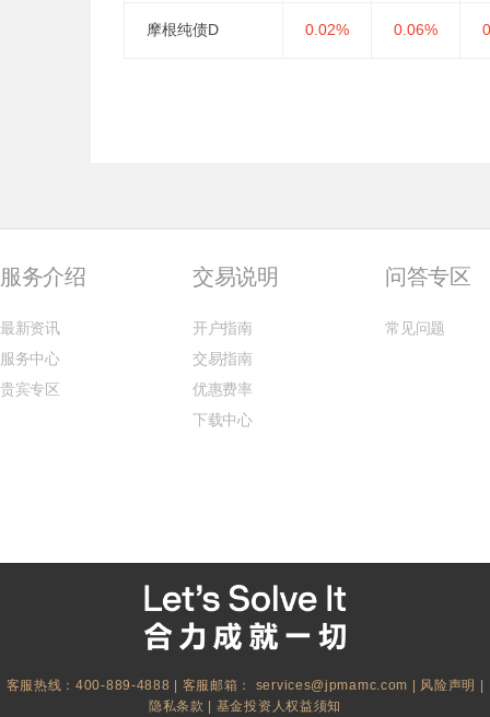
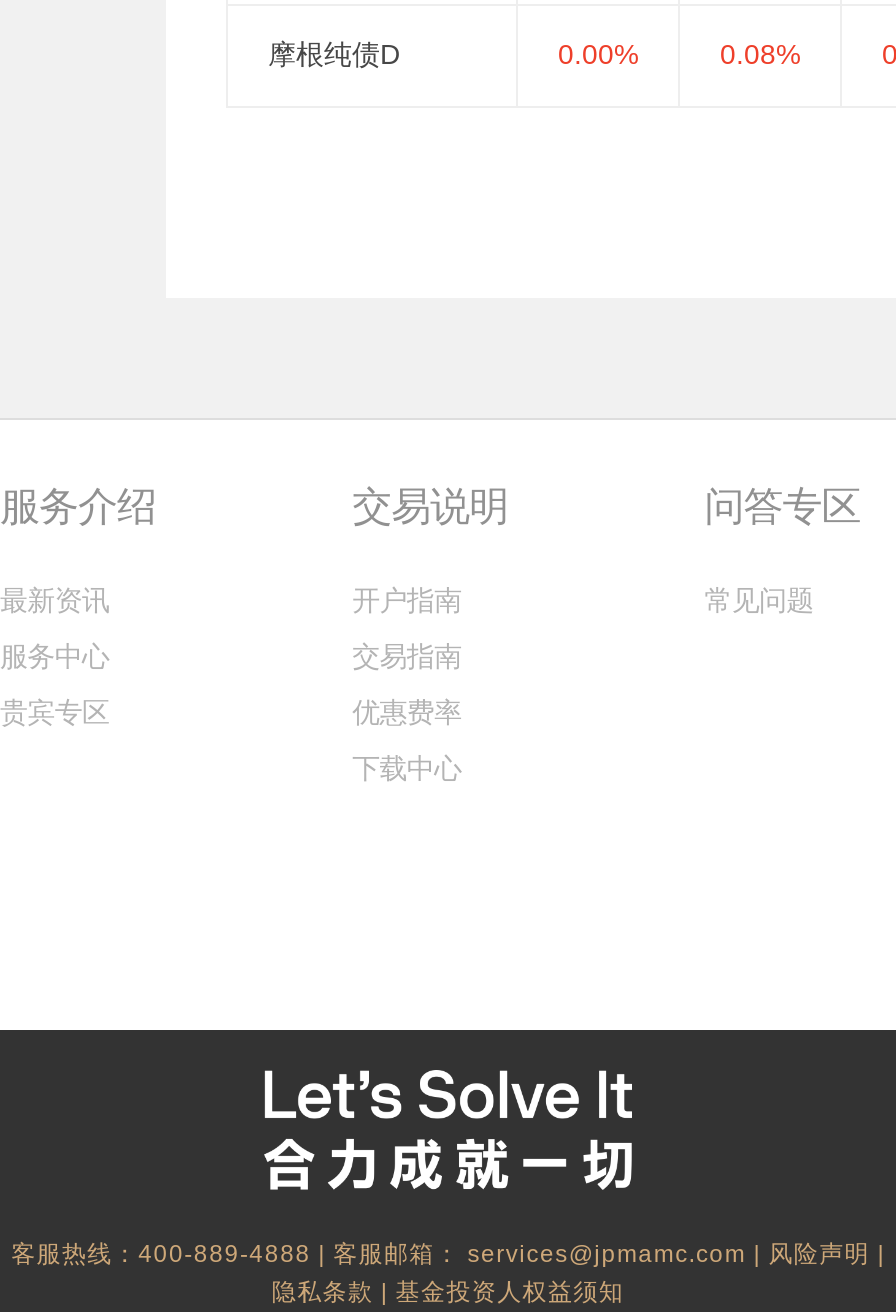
[305,21,349,38] 0.02% -> [558,38,638,70] 0.00%
[394,21,437,38] 0.06% -> [720,38,800,70] 0.08%

